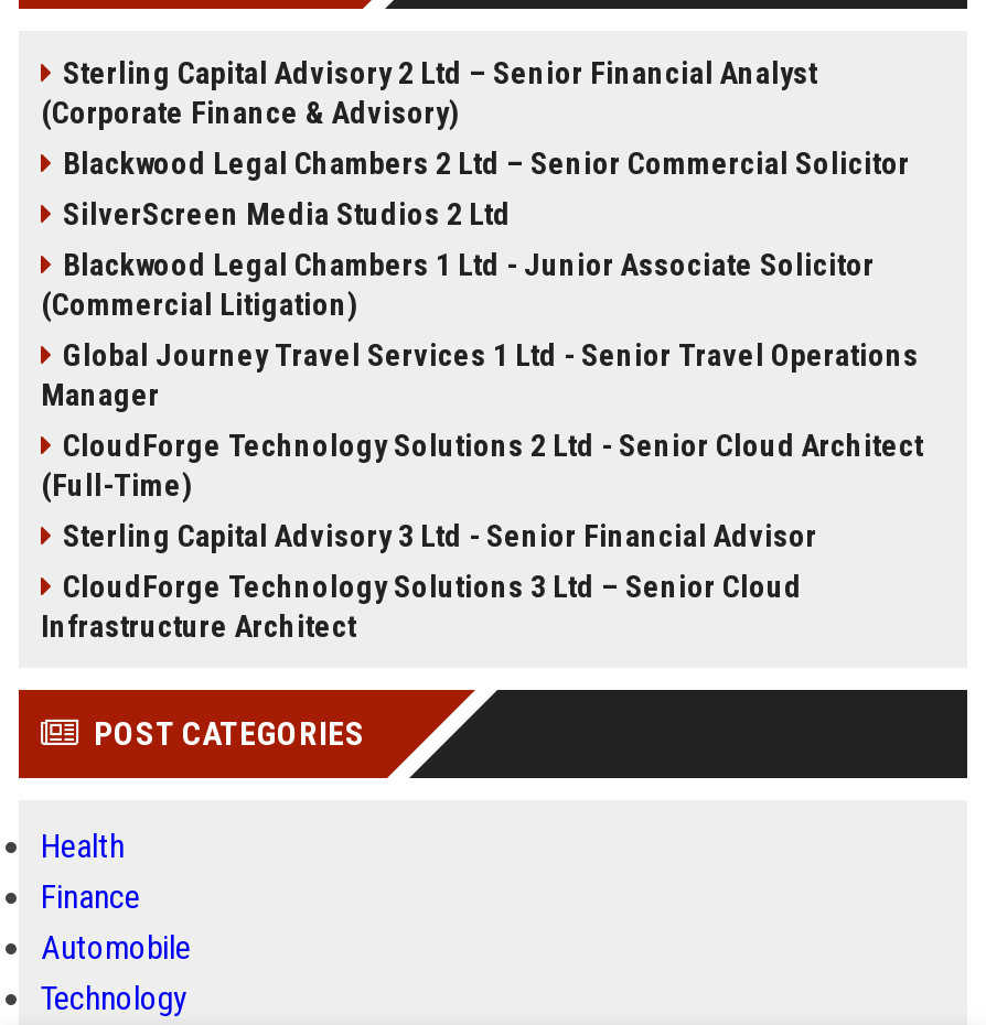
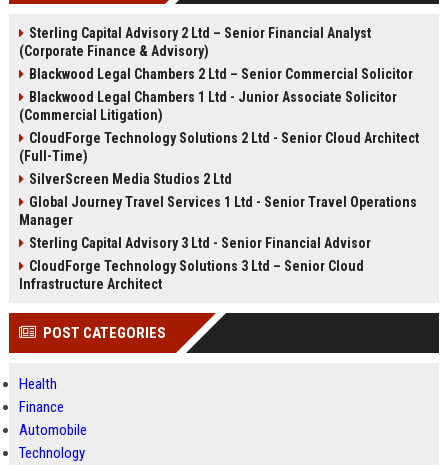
moved [63,196,511,231] -> [29,171,232,187]: SilverScreen Media Studios 2 Ltd
moved [41,247,875,322] -> [19,89,397,123]: Blackwood Legal Chambers 1 Ltd - Junior Associate Solicitor | (Commercial Litigation)
moved [41,337,919,412] -> [19,194,417,228]: Global Journey Travel Services 1 Ltd - Senior Travel Operations | Manager
moved [41,428,923,503] -> [19,130,419,164]: CloudForge Technology Solutions 2 Ltd - Senior Cloud Architect | (Full-Time)

